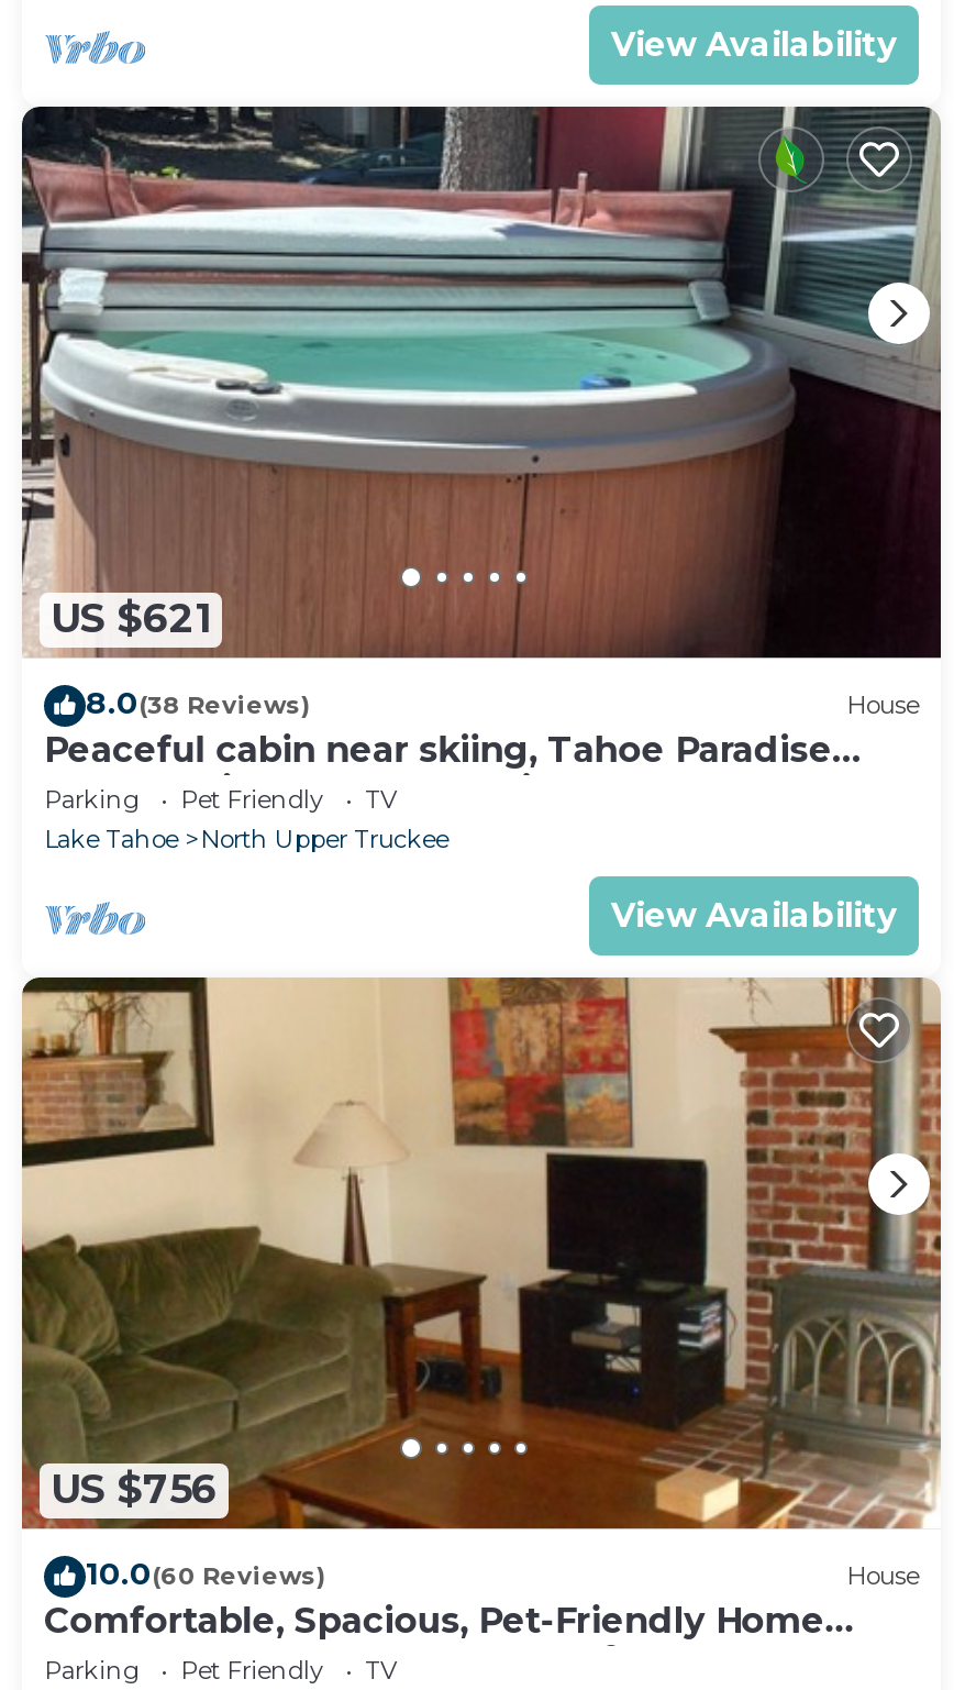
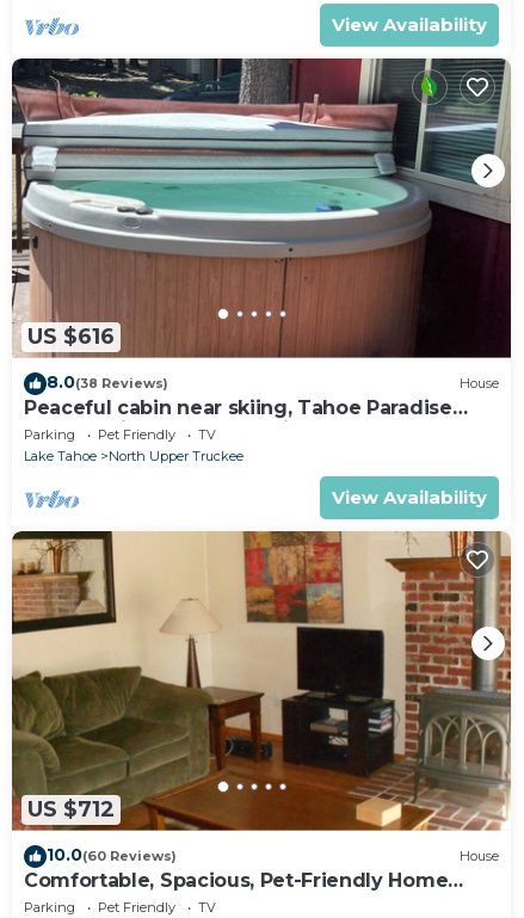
[51,596,211,644] US $621 -> [27,324,115,350] US $616
[51,1466,218,1514] US $756 -> [27,796,115,823] US $712

